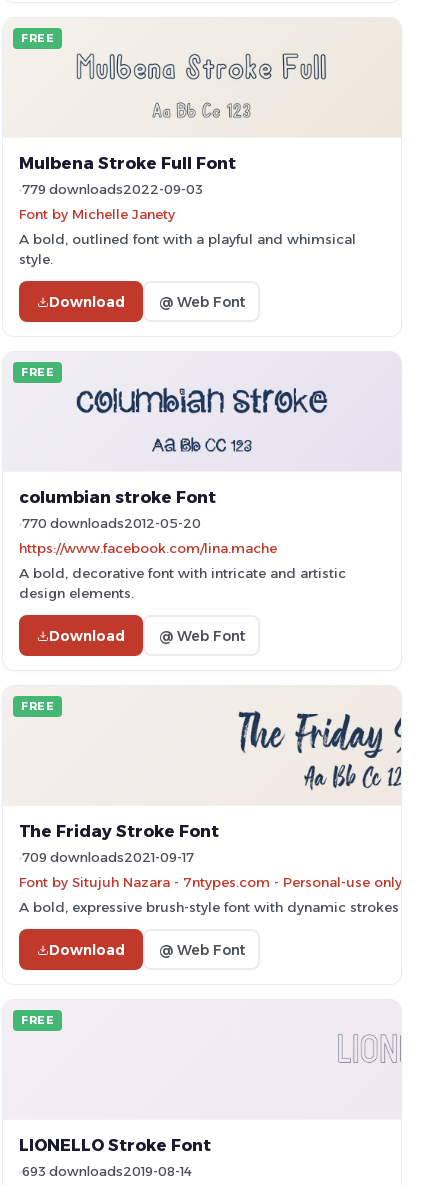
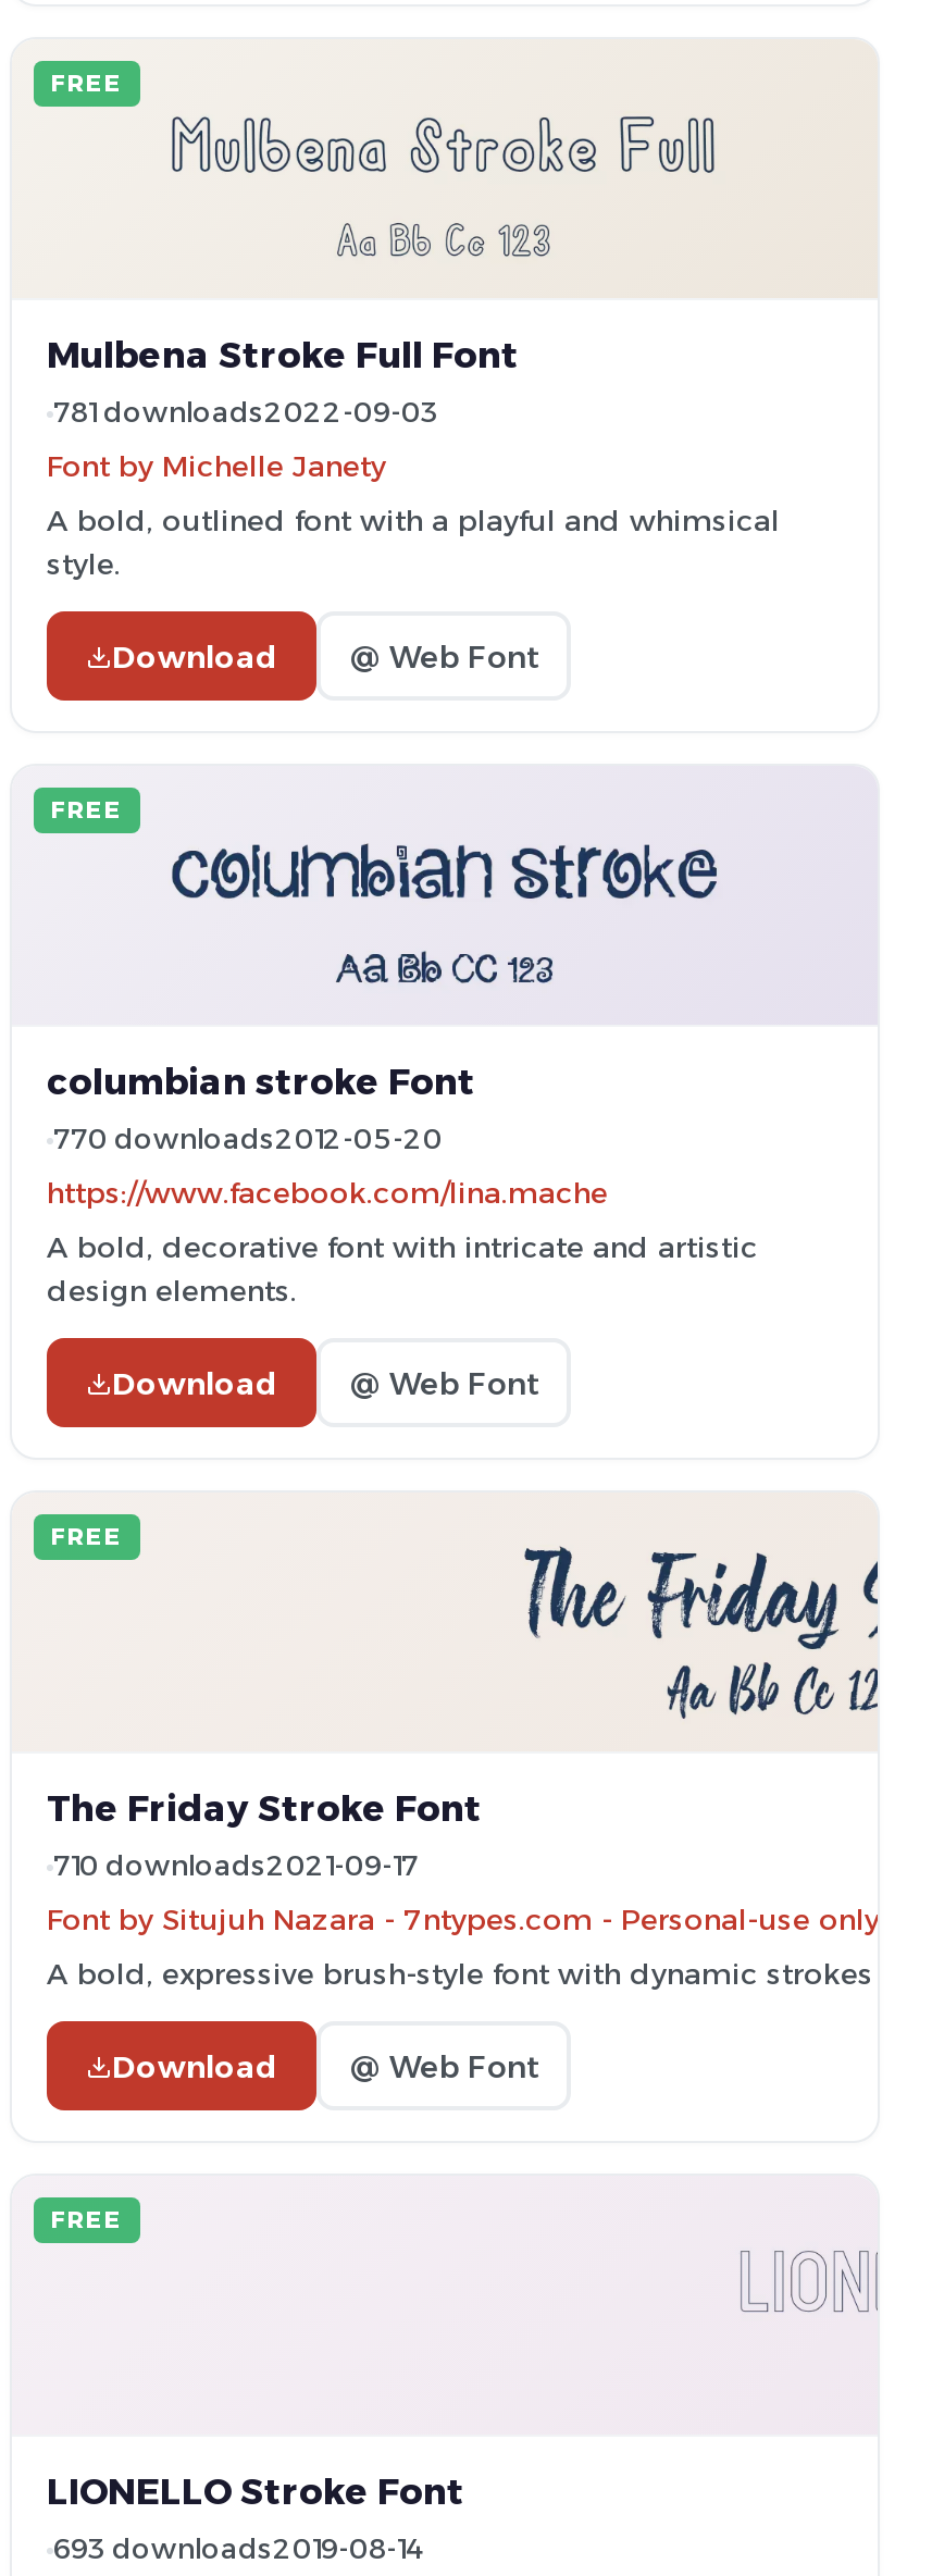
[22,182,203,197] 779 downloads2022-09-03 -> [53,396,438,429] 781 downloads2022-09-03
[22,850,194,865] 709 downloads2021-09-17 -> [53,1849,419,1882] 710 downloads2021-09-17

